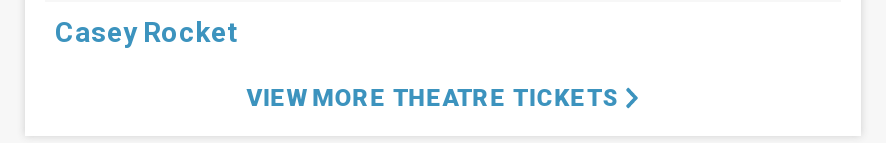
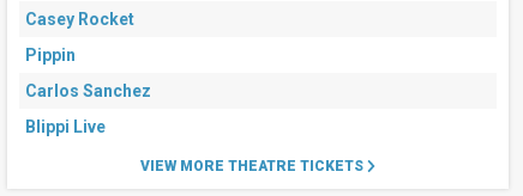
none -> [25,45,151,136] Pippin | Carlos Sanchez | Blippi Live

